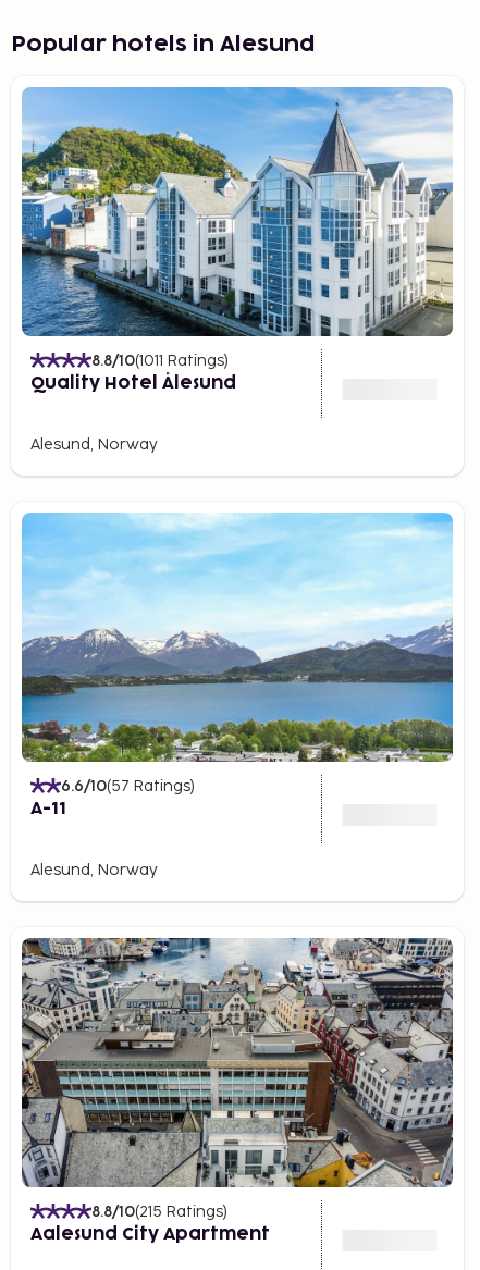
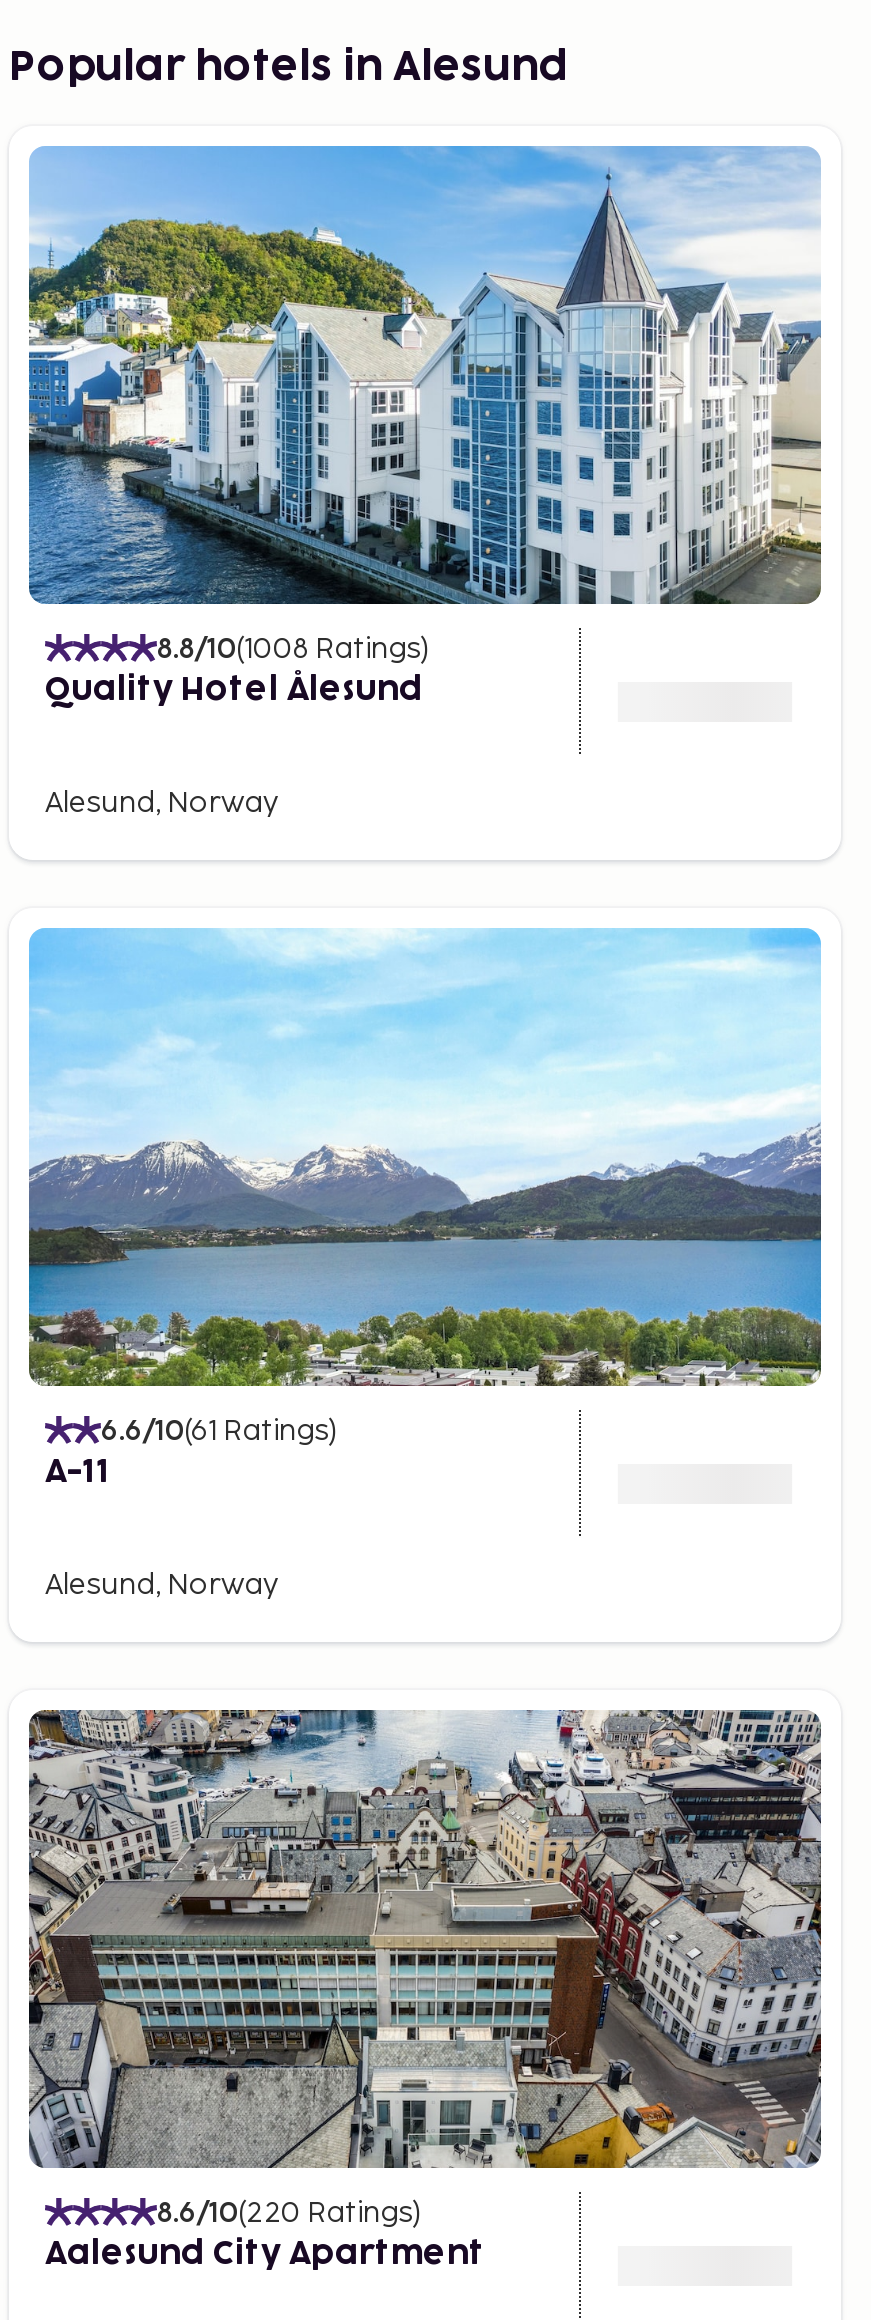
[91,352,229,370] 8.8/10(1011 Ratings) -> [157,632,429,666] 8.8/10(1008 Ratings)
[61,777,195,796] 6.6/10(57 Ratings) -> [101,1414,337,1448] 6.6/10(61 Ratings)
[91,1203,227,1221] 8.8/10(215 Ratings) -> [157,2196,421,2230] 8.6/10(220 Ratings)

